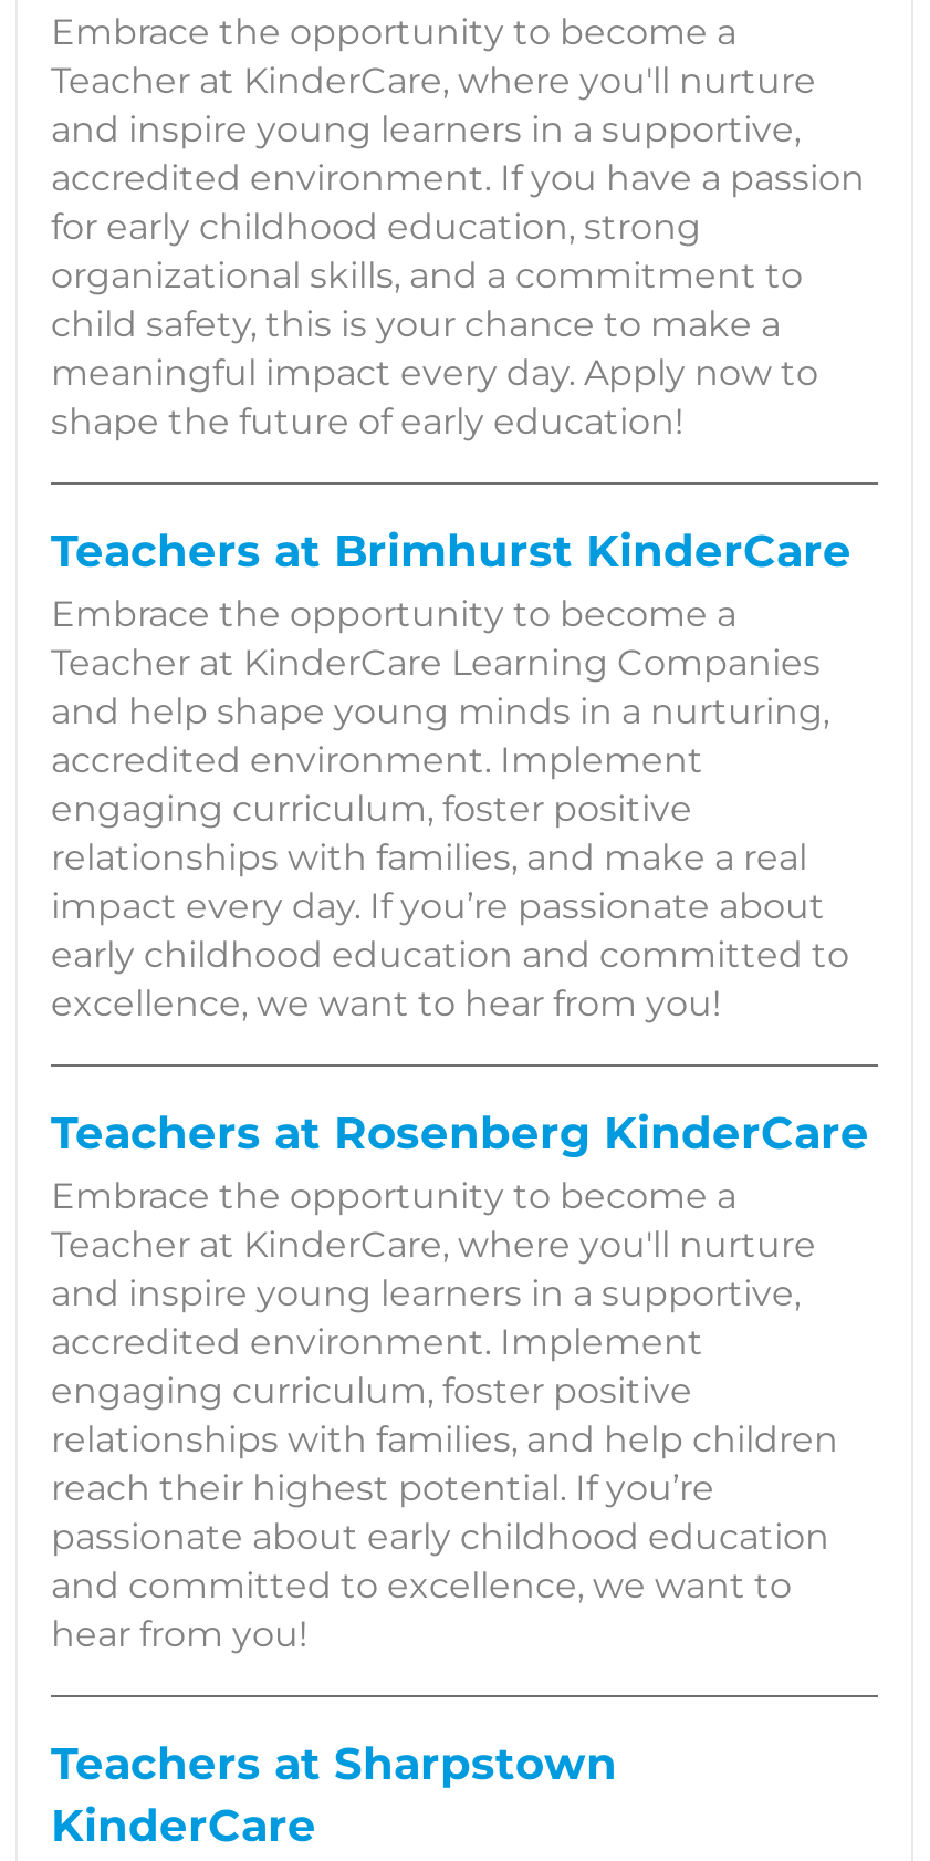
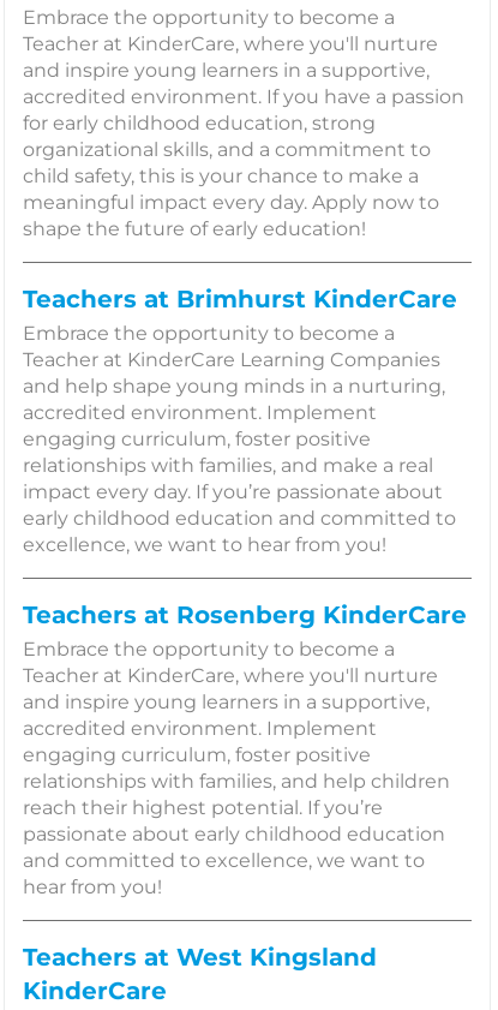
[51,1736,617,1790] Teachers at Sharpstown -> [23,942,377,971] Teachers at West Kingsland

